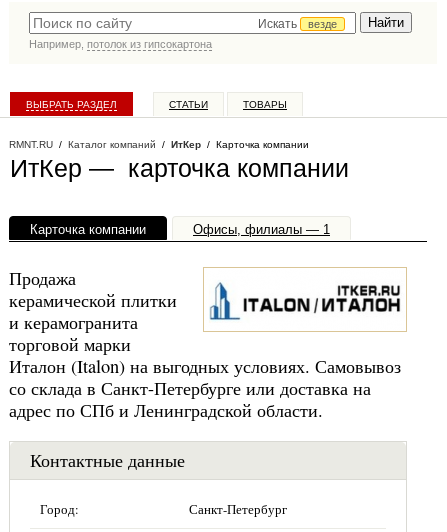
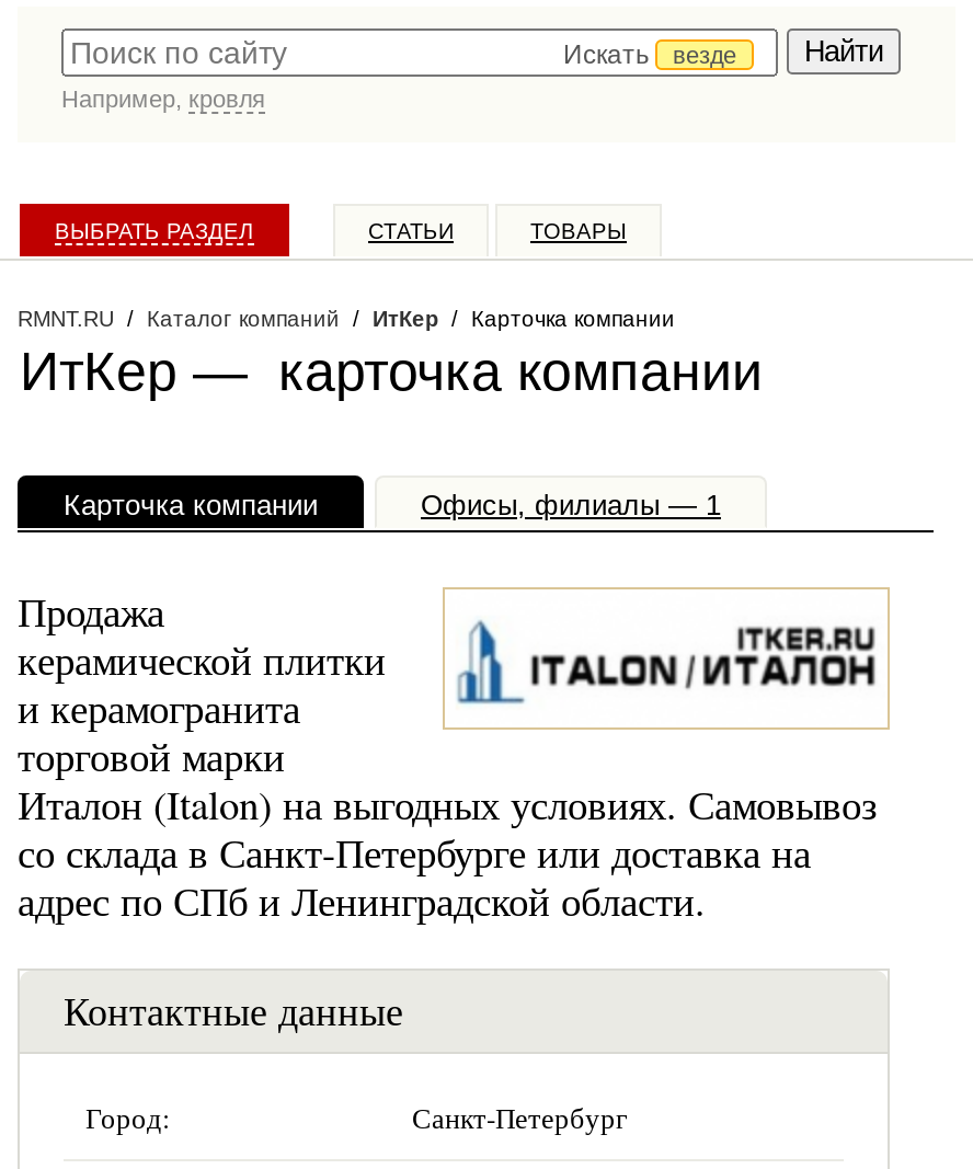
[29,38,212,50] Например, потолок из гипсокартона -> [61,85,265,112] Например, кровля

